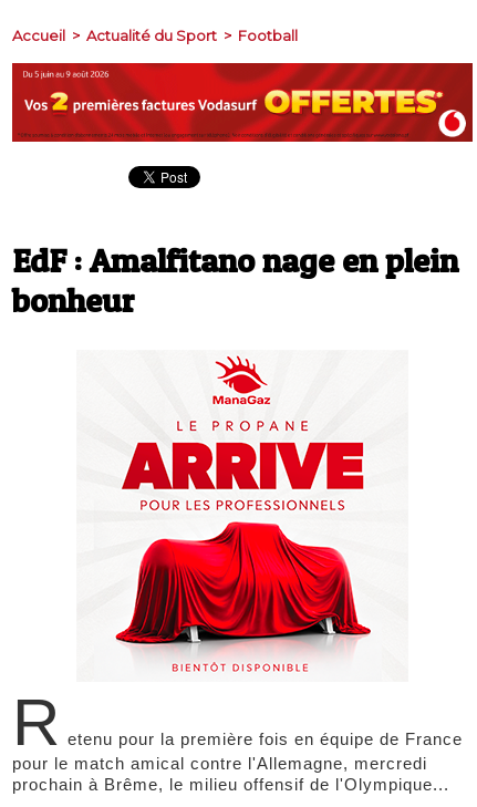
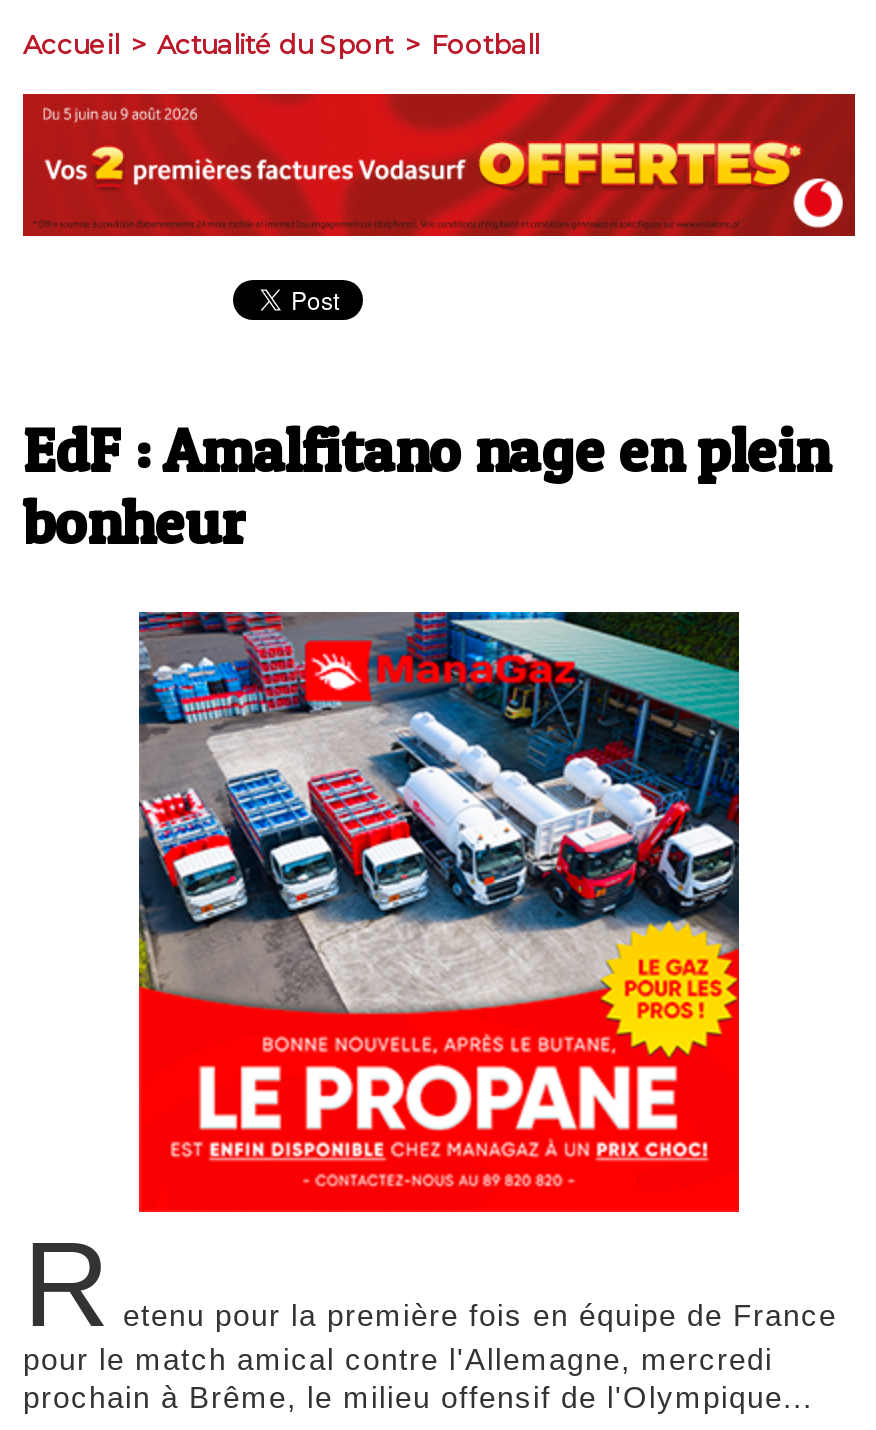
[76,350,408,682] [image] -> [137,610,741,1214] [image]

